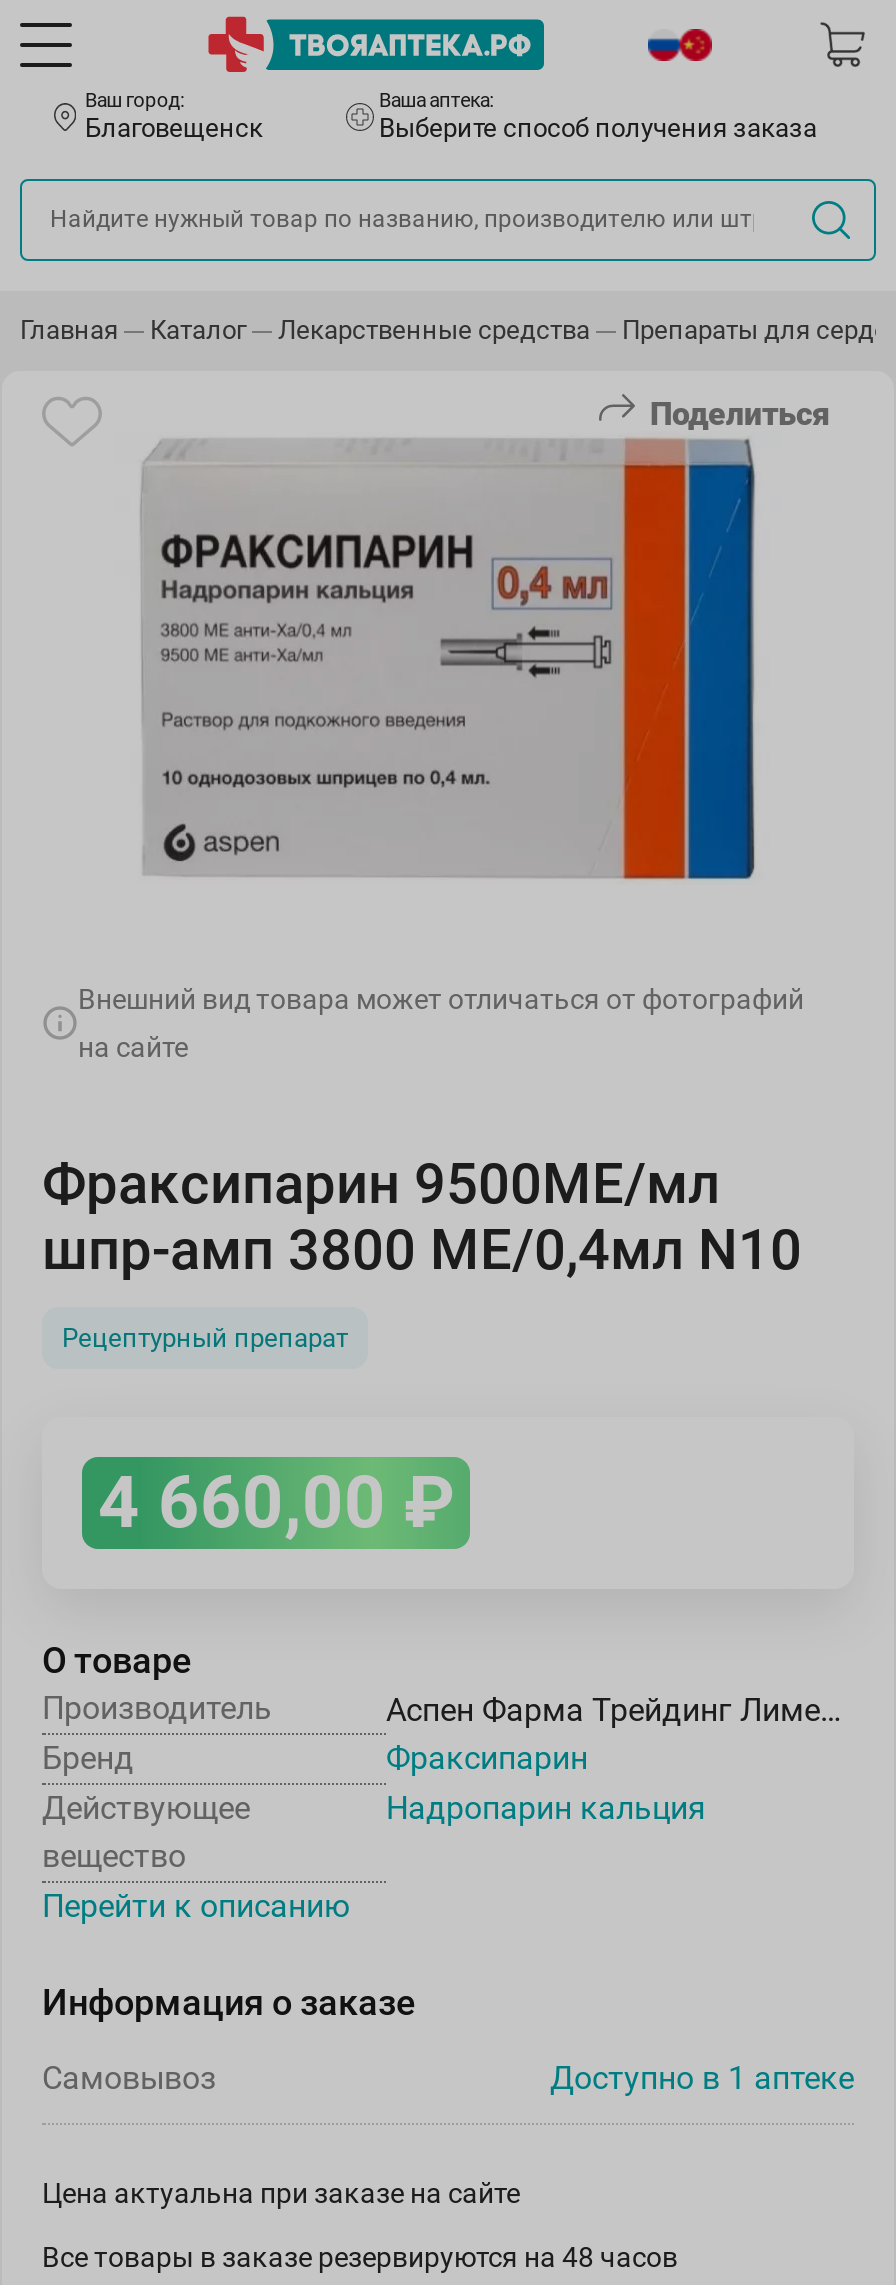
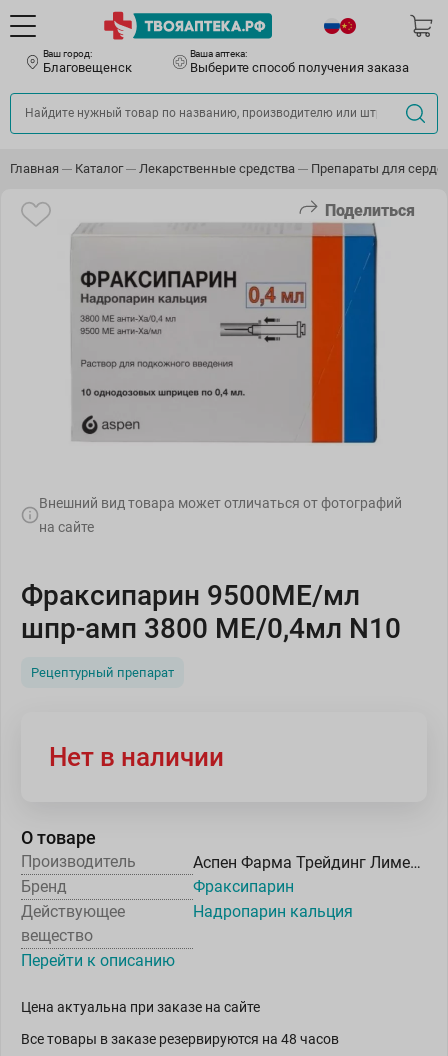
[98,1461,454,1545] 4 660,00 ₽ -> [49,742,224,772] Нет в наличии
[42,1981,854,2097] Информация о заказе | Самовывоз | Доступно в 1 аптеке -> none

